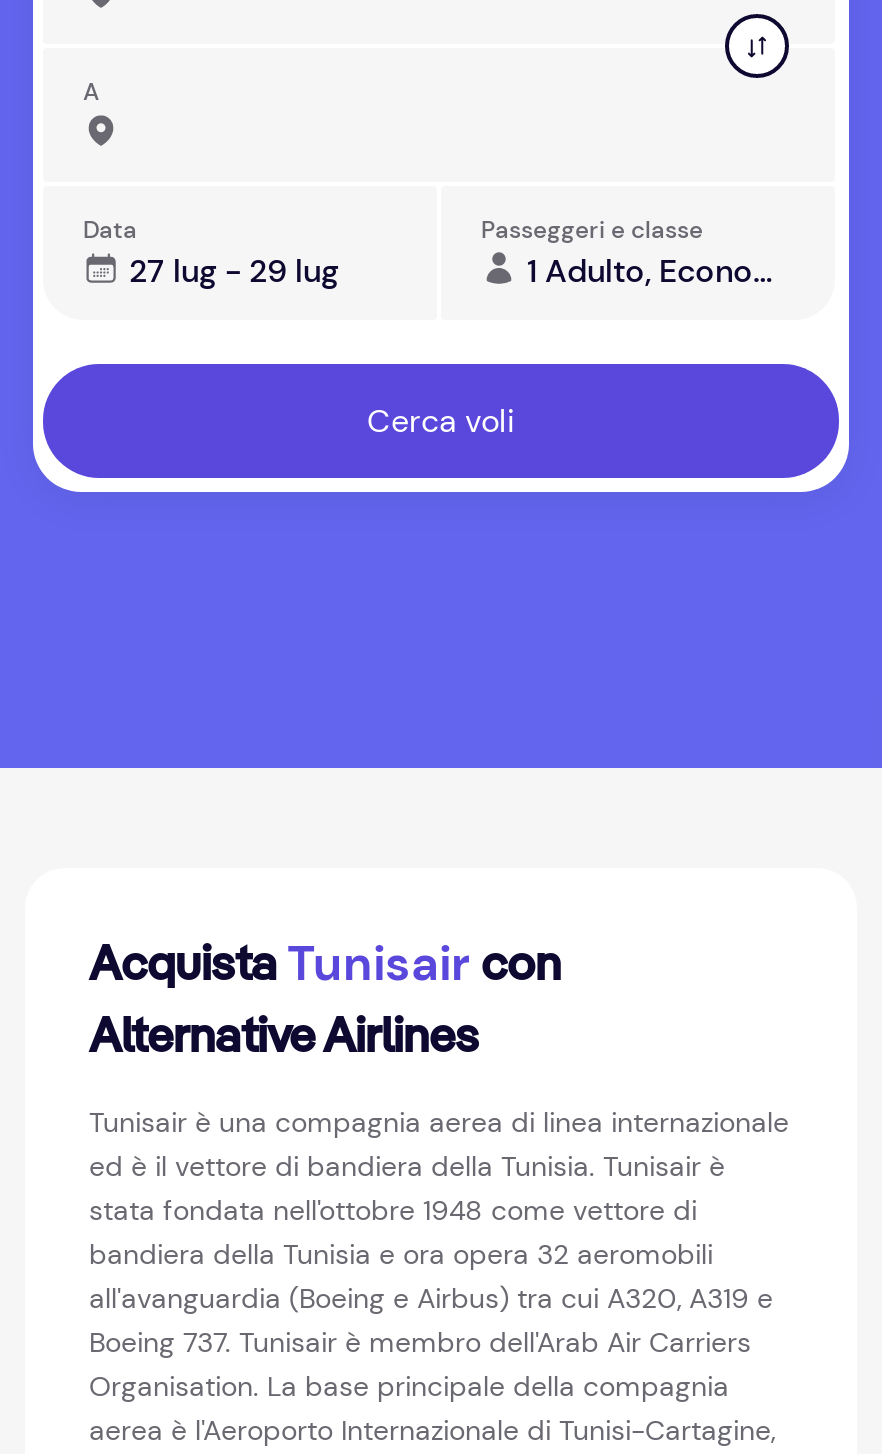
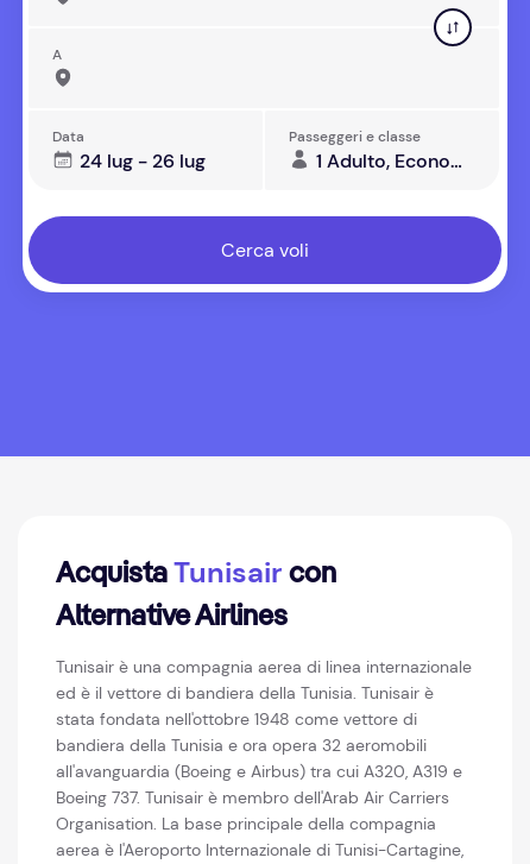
[129,250,339,292] 27 lug - 29 lug -> [80,149,206,174] 24 lug - 26 lug

